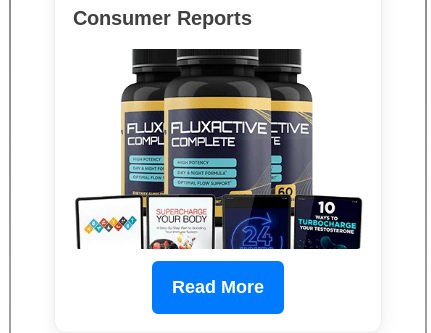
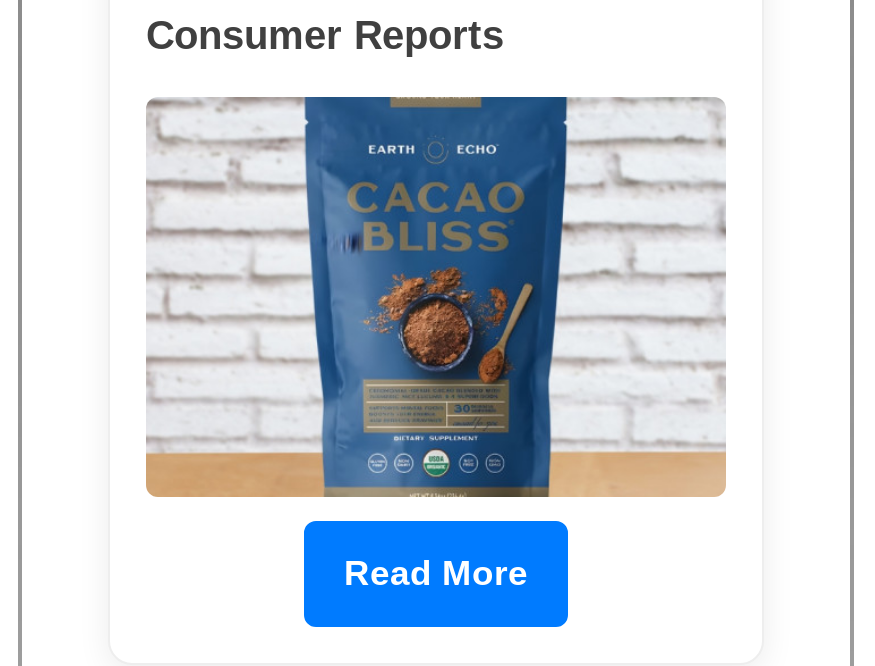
[73,48,363,250] [image] -> [144,96,728,500] [image]

